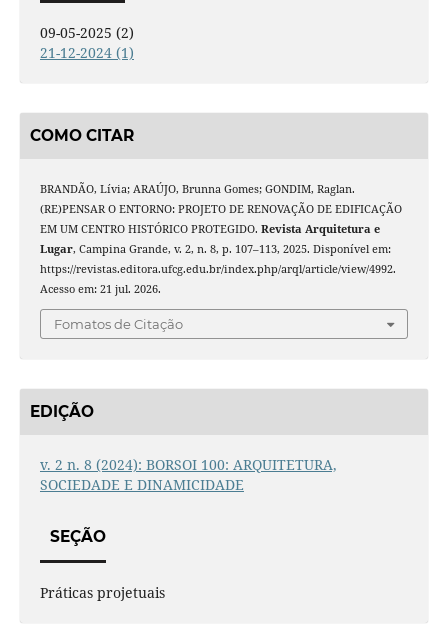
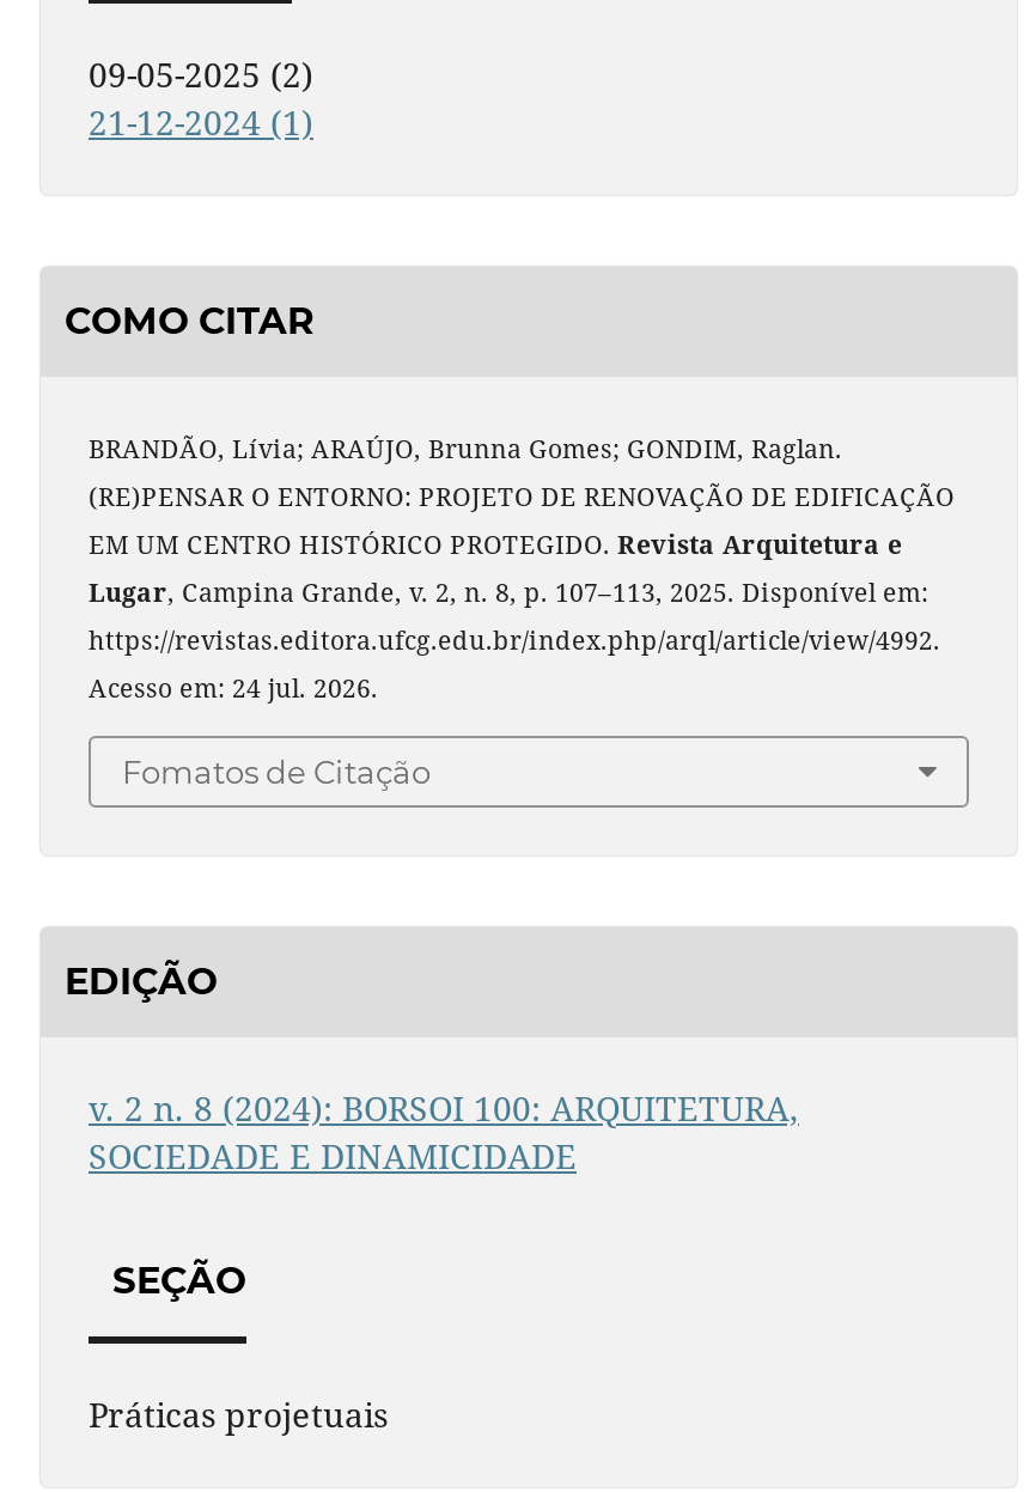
[40,282,161,296] Acesso em: 21 jul. 2026. -> [89,670,378,704] Acesso em: 24 jul. 2026.

